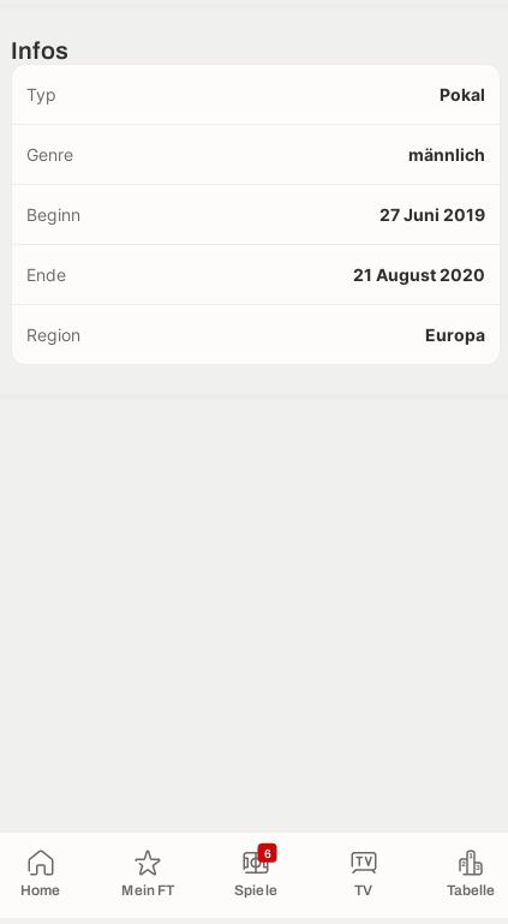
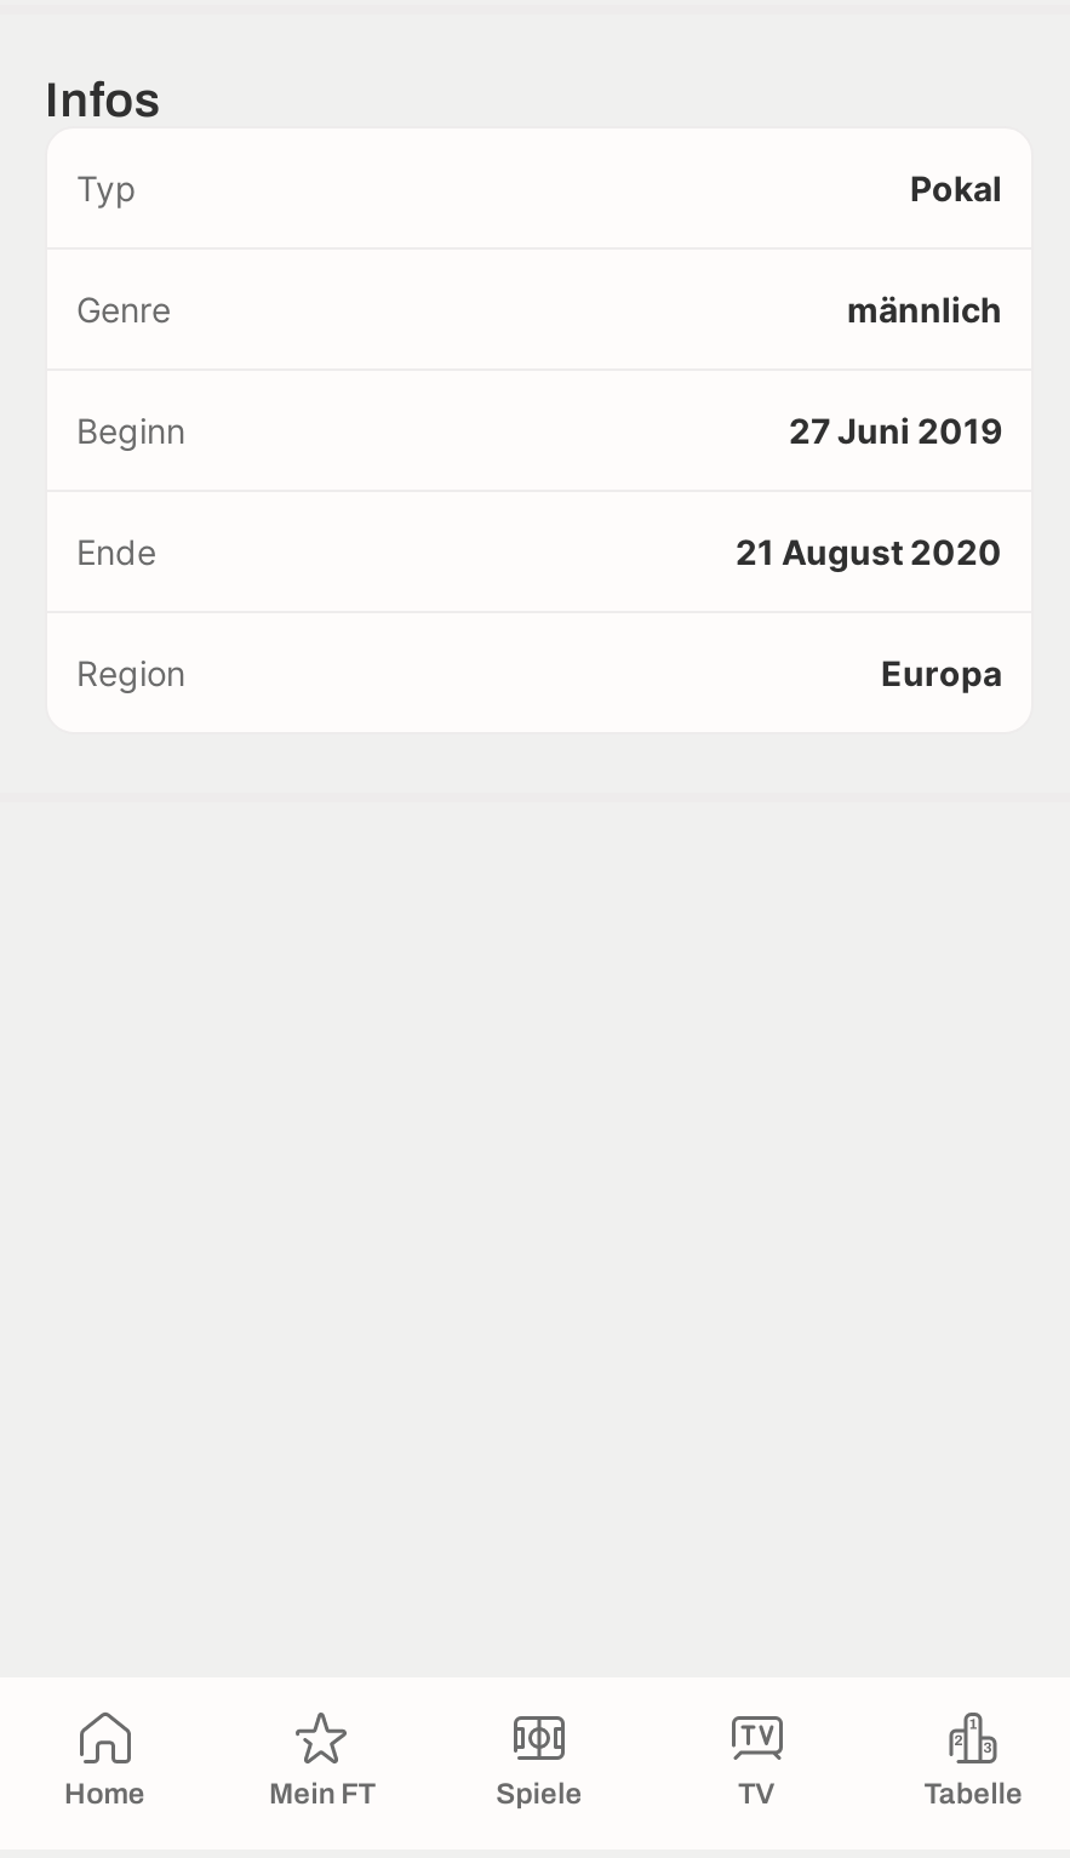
[264,846,271,859] 6 -> none

